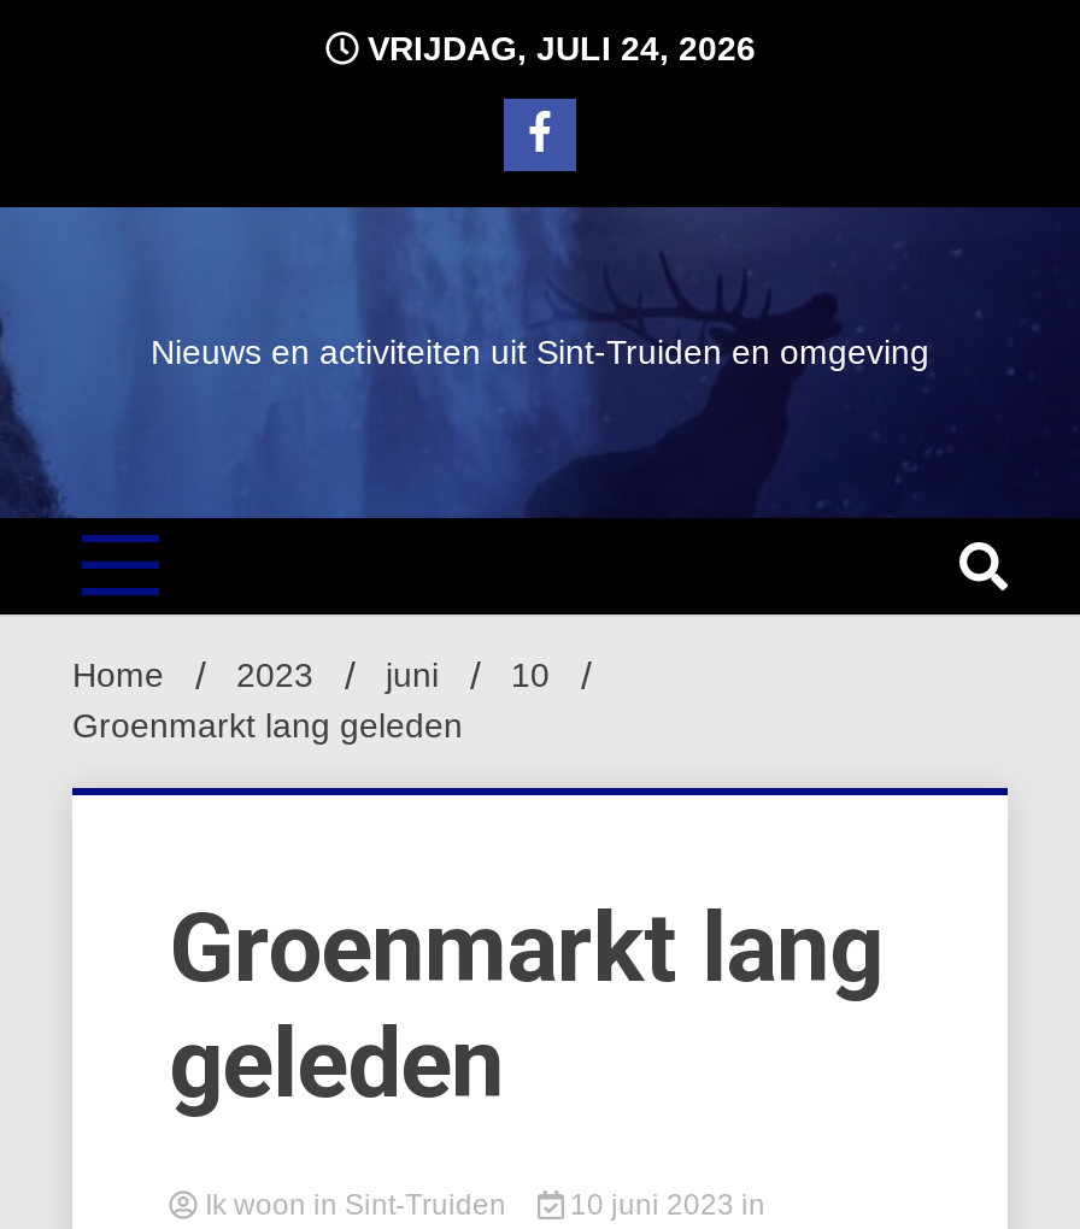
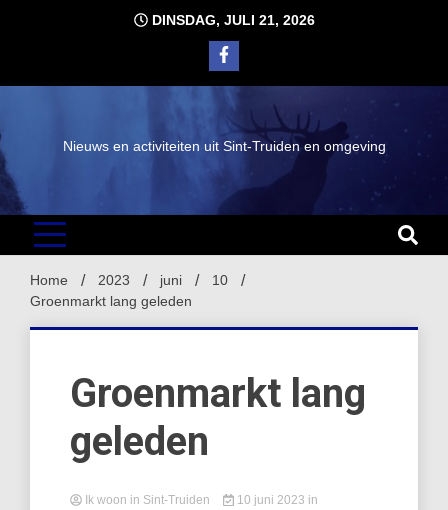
[358,29,756,67] VRIJDAG, JULI 24, 2026 -> [147,12,314,28] DINSDAG, JULI 21, 2026

